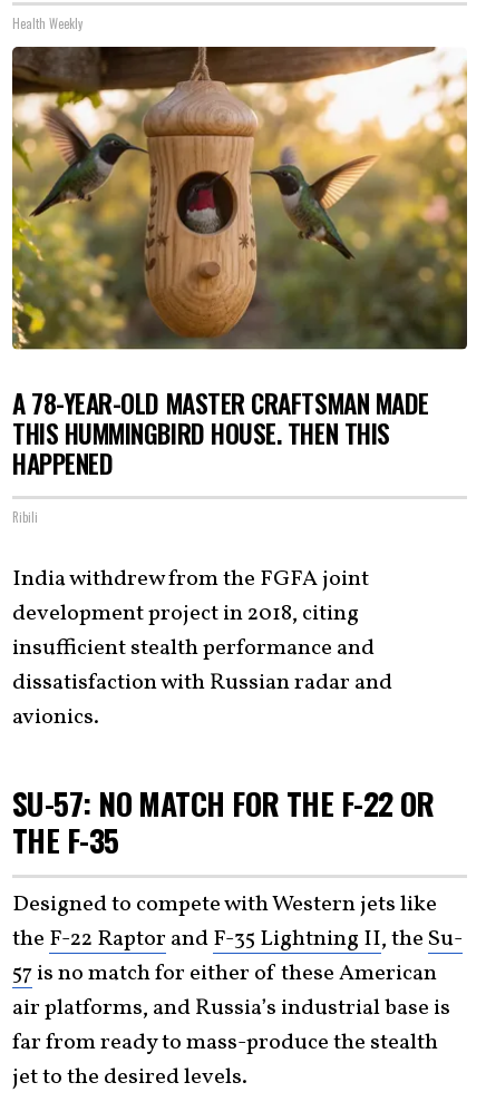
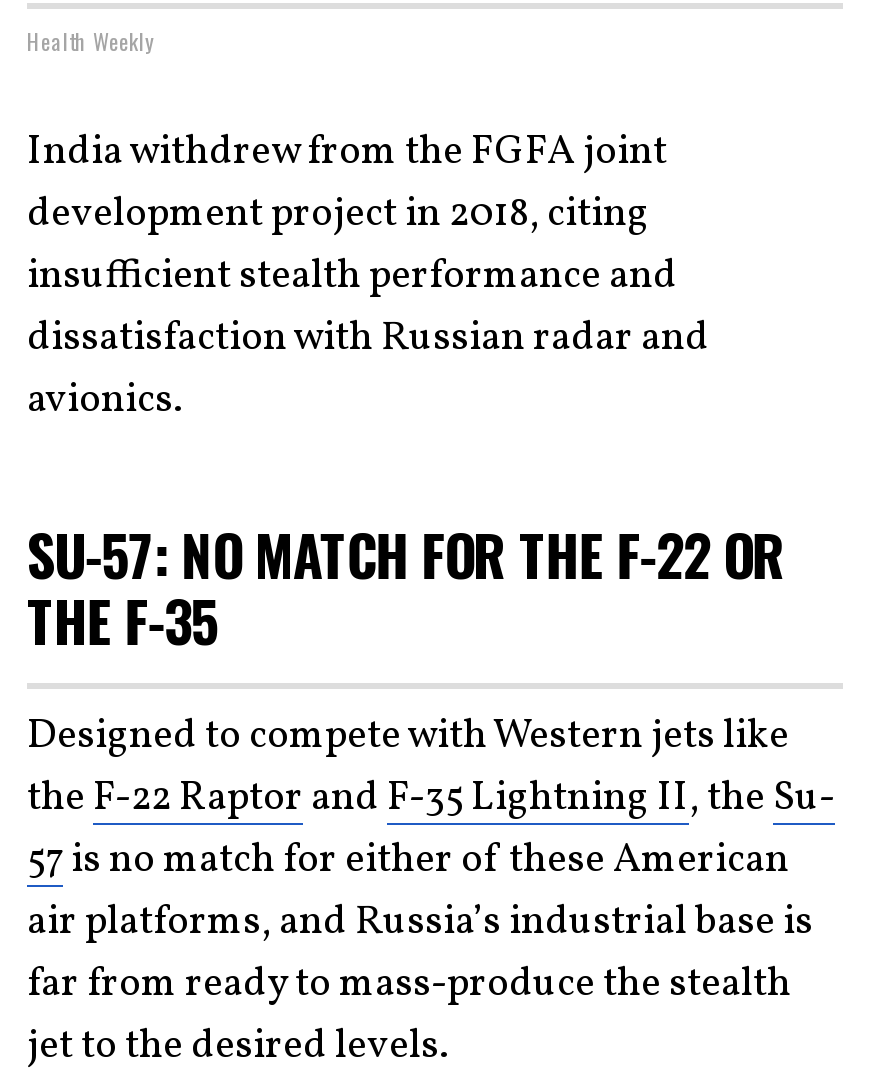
[11,46,468,526] [image] | A 78-YEAR-OLD MASTER CRAFTSMAN MADE | THIS HUMMINGBIRD HOUSE. THEN THIS | HAPPENED | Ribili -> none

